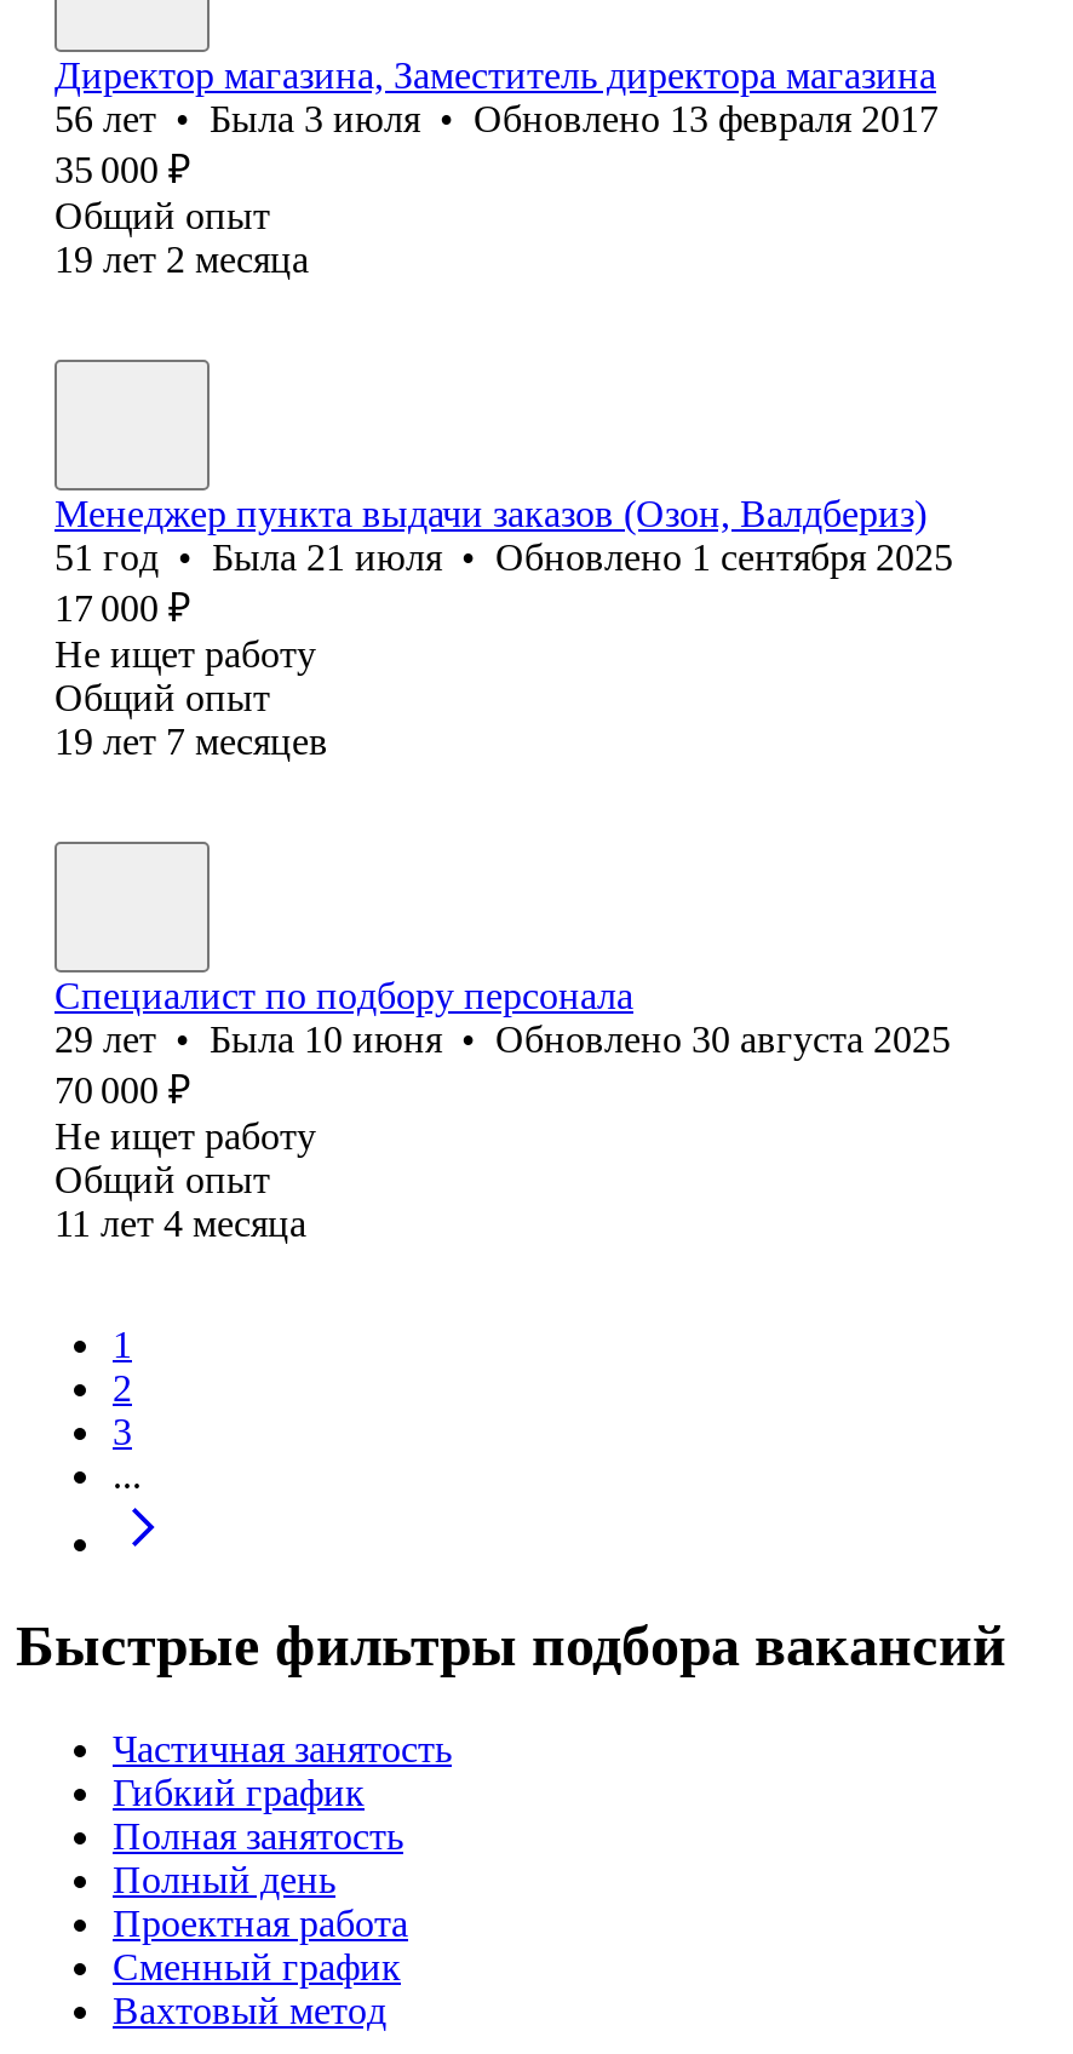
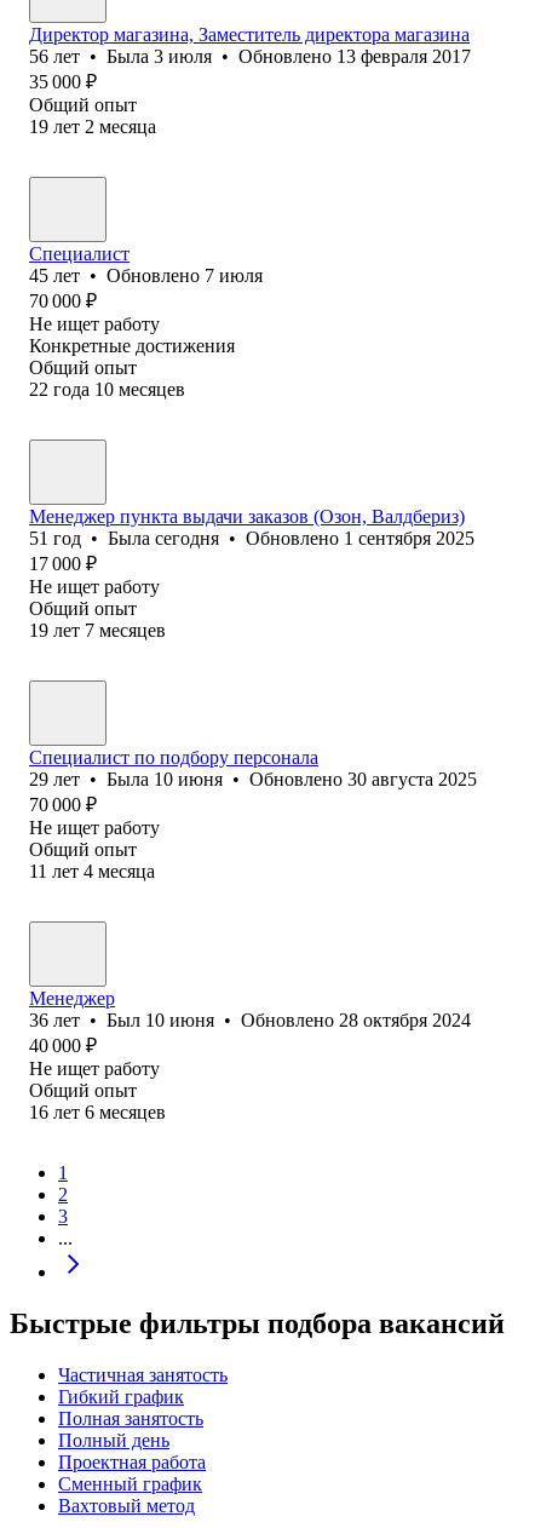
none -> [29,243,263,399] Специалист | 45 лет • Обновлено 7 июля | 70 000 ₽ | Не ищет работу | Конкретные достижения | Общий опыт | 22 года 10 месяцев
[54,536,953,577] 51 год • Была 21 июля • Обновлено 1 сентября 2025 -> [29,528,474,548] 51 год • Была сегодня • Обновлено 1 сентября 2025
none -> [29,988,471,1122] Менеджер | 36 лет • Был 10 июня • Обновлено 28 октября 2024 | 40 000 ₽ | Не ищет работу | Общий опыт | 16 лет 6 месяцев

